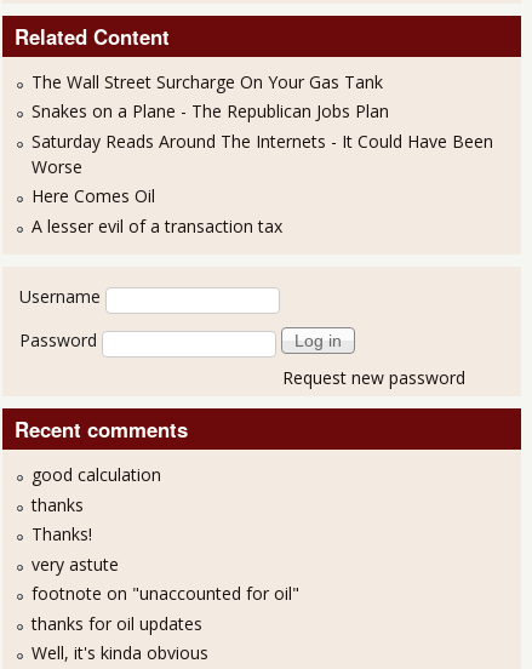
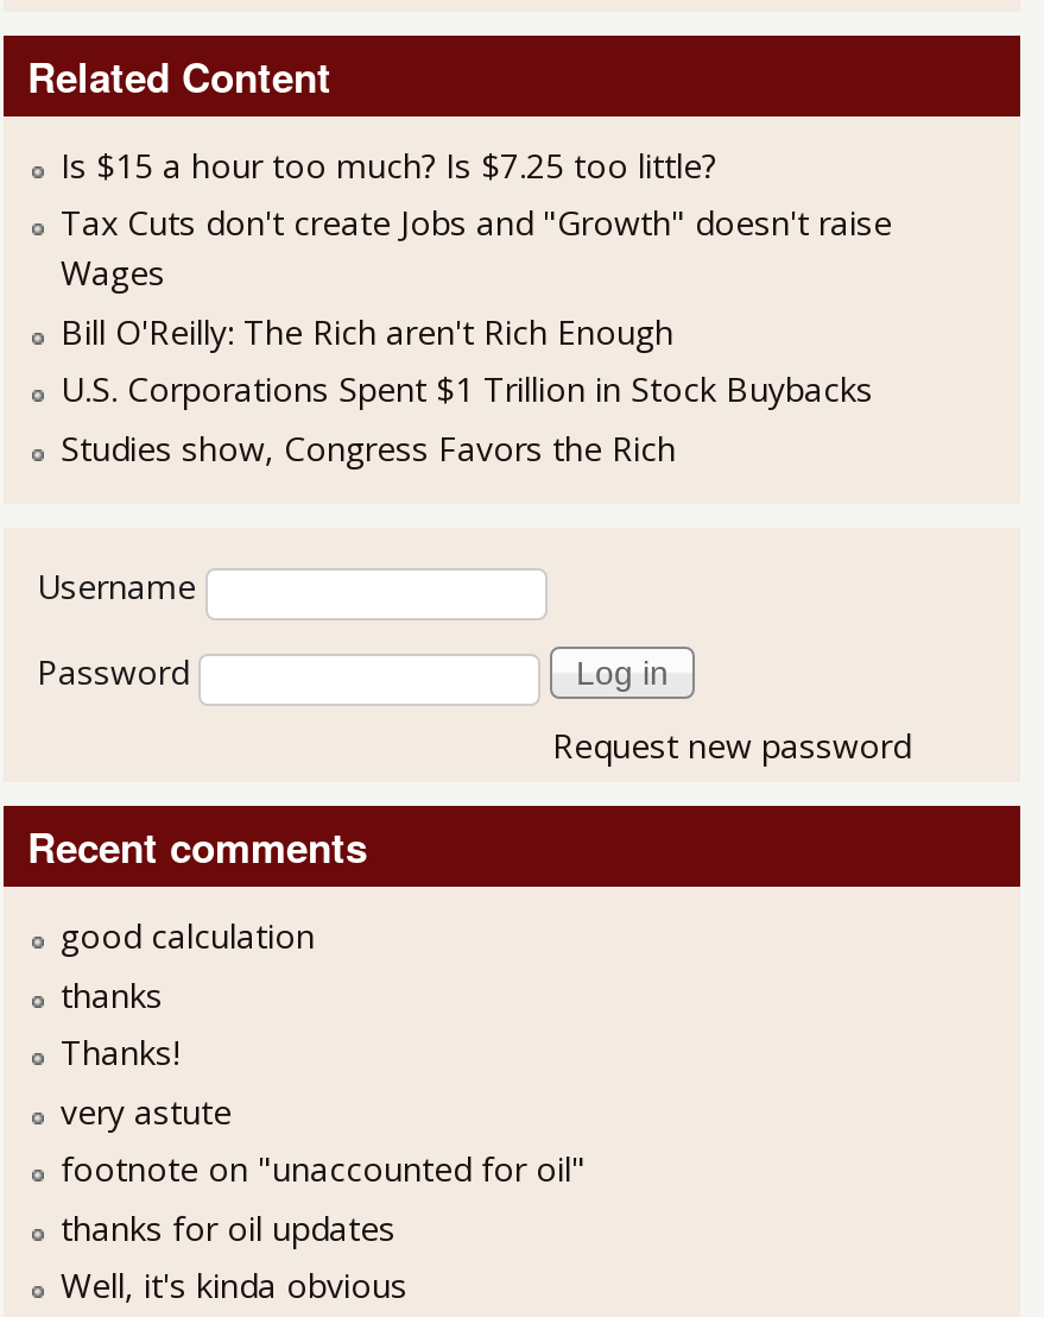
[32,70,493,237] The Wall Street Surcharge On Your Gas Tank | Snakes on a Plane - The Republican Jobs Plan | Saturday Reads Around The Internets - It Could Have Been | Worse | Here Comes Oil | A lesser evil of a transaction tax -> [61,142,892,470] Is $15 a hour too much? Is $7.25 too little? | Tax Cuts don't create Jobs and "Growth" doesn't raise | Wages | Bill O'Reilly: The Rich aren't Rich Enough | U.S. Corporations Spent $1 Trillion in Stock Buybacks | Studies show, Congress Favors the Rich

